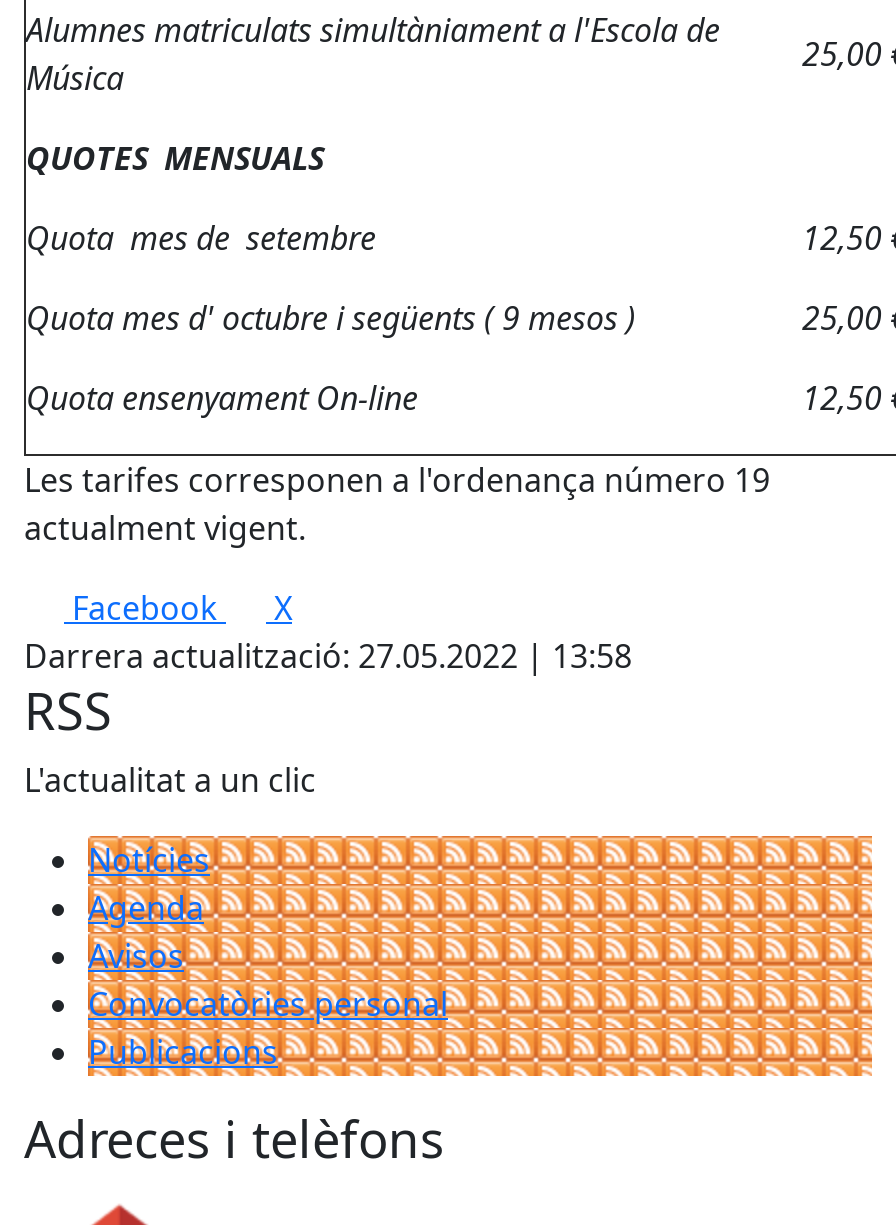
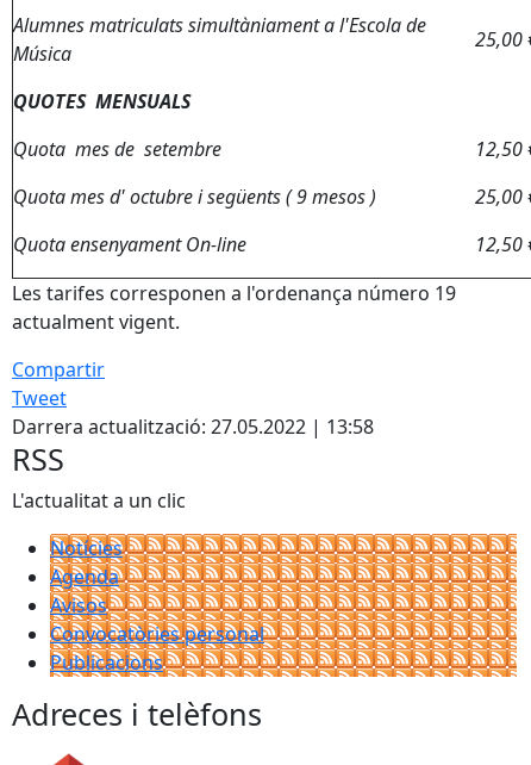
[72,586,292,630] Facebook | X -> [12,356,105,411] Compartir | Tweet

